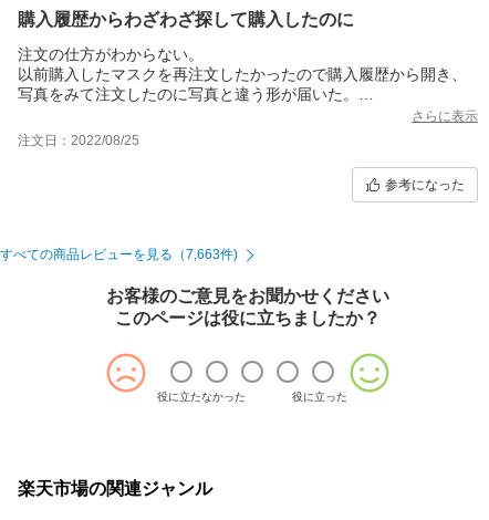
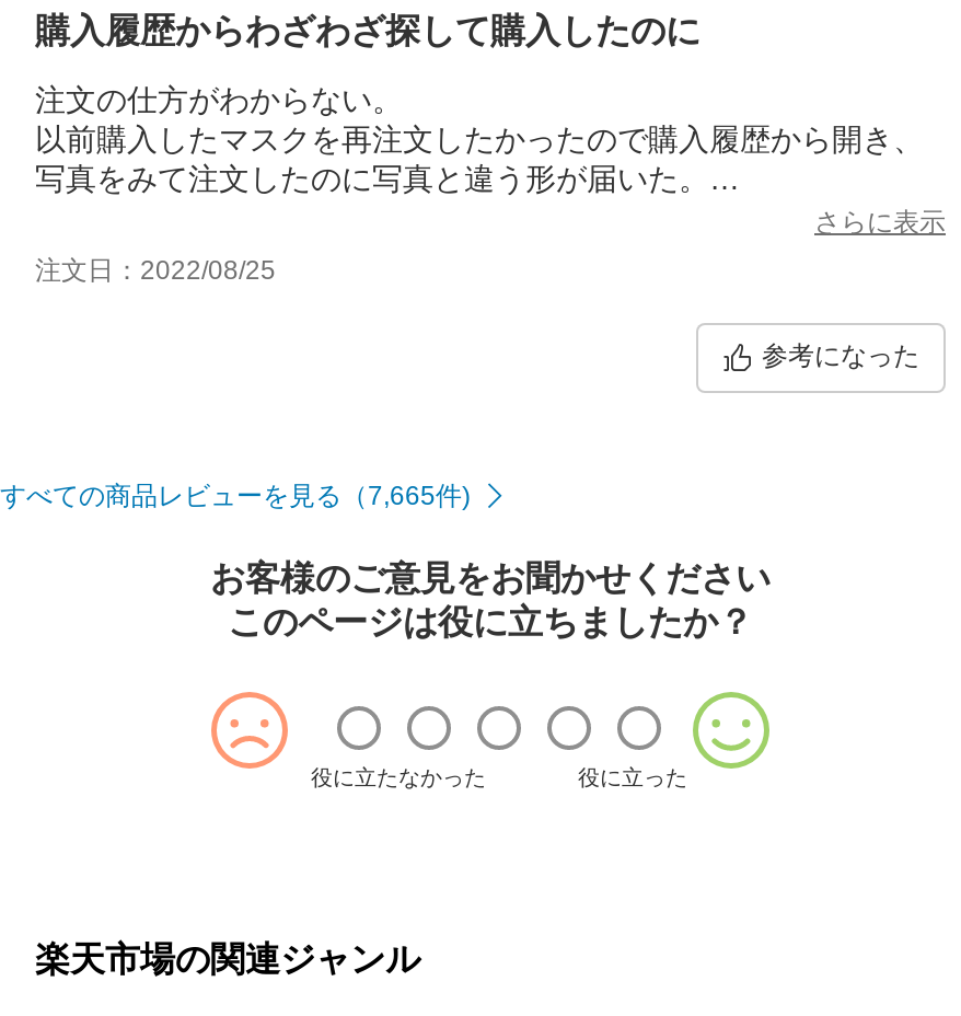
[0,247,238,262] すべての商品レビューを見る（7,663件) -> [0,481,471,511] すべての商品レビューを見る（7,665件)

